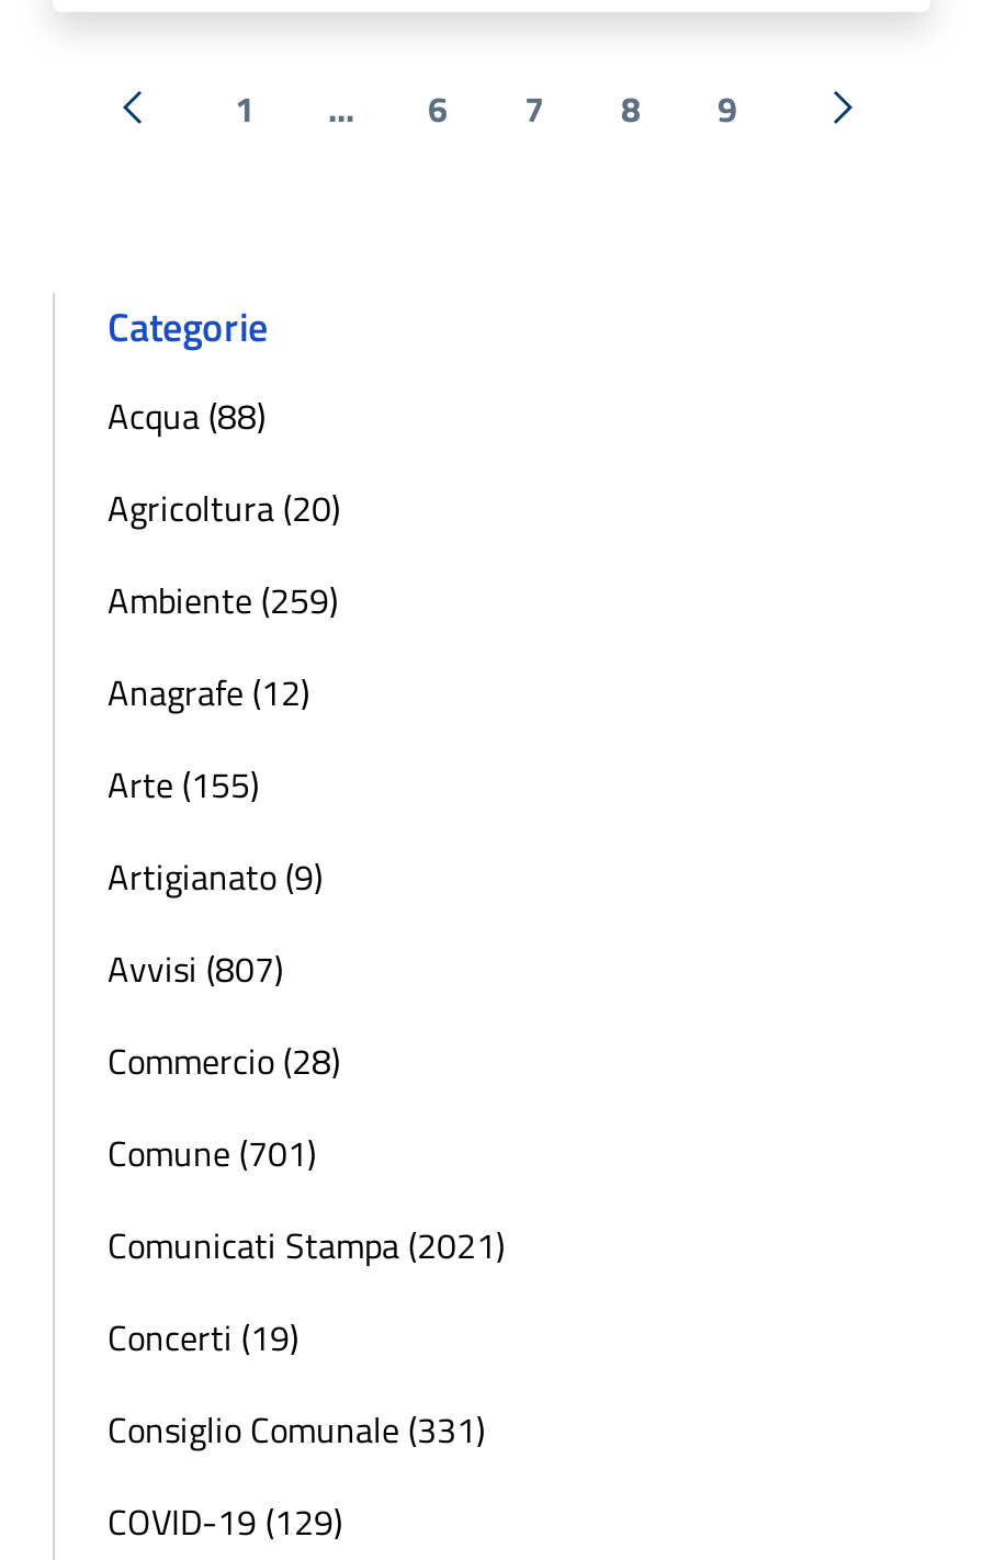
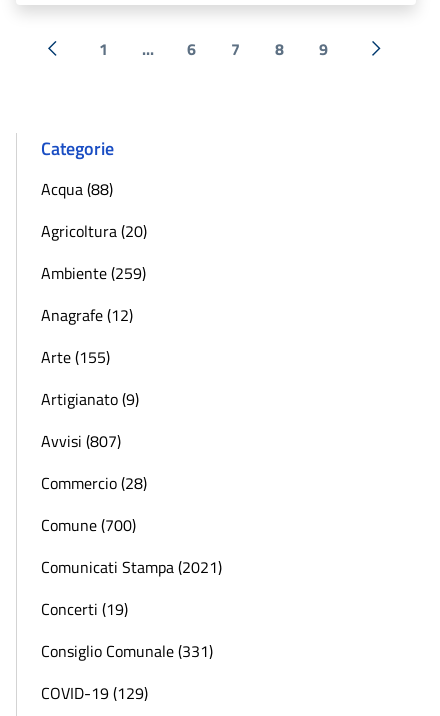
[108,1126,316,1179] Comune (701) -> [41,513,136,537] Comune (700)

